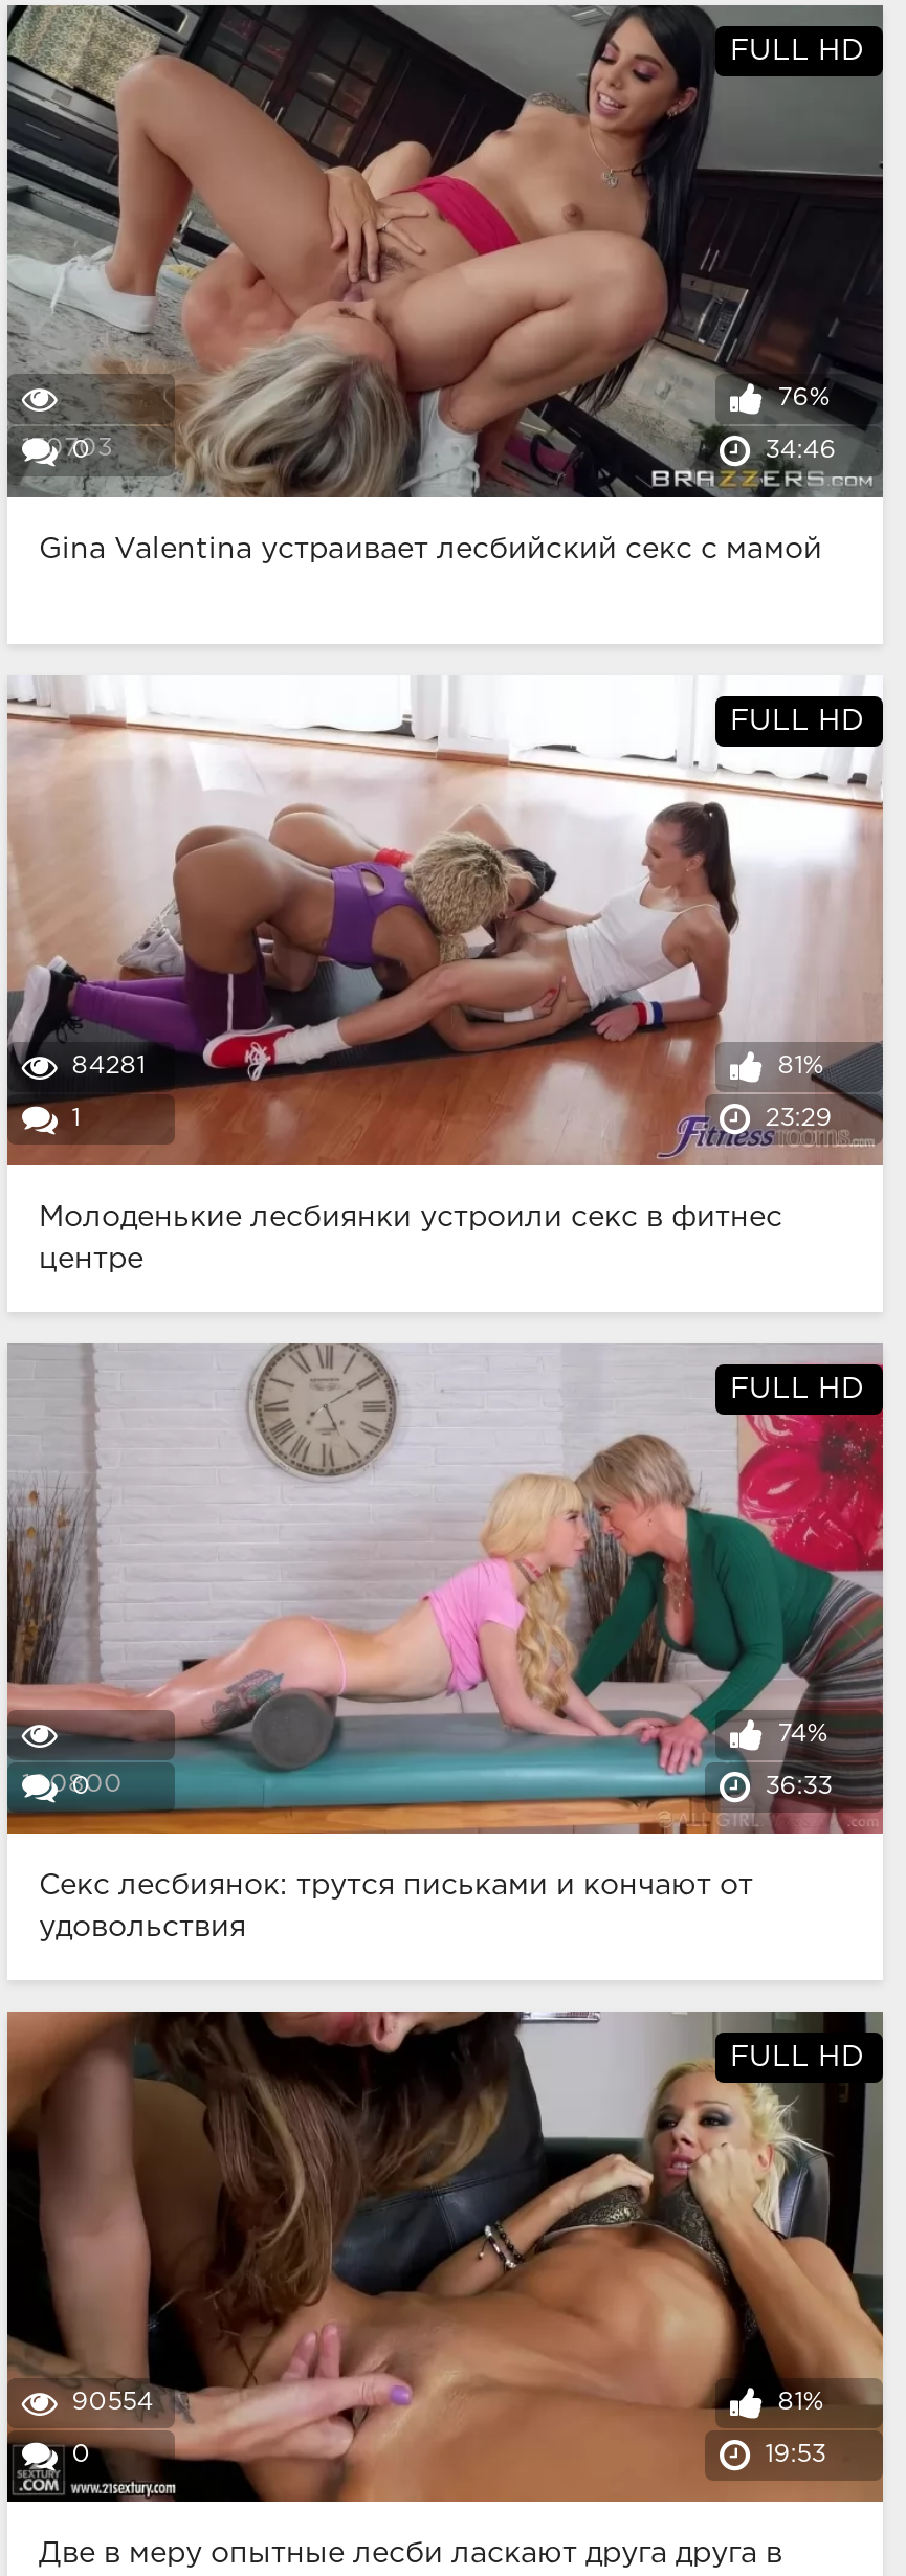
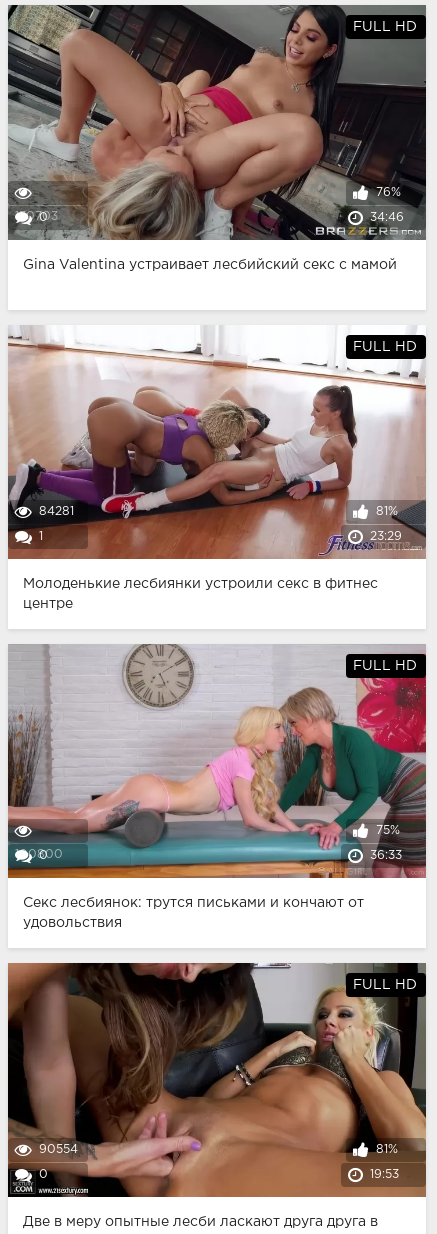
[778,1722,828,1745] 74% -> [376,825,400,836] 75%

